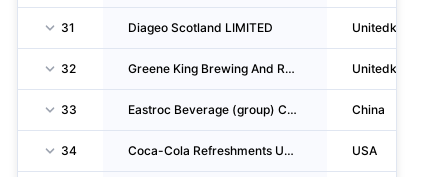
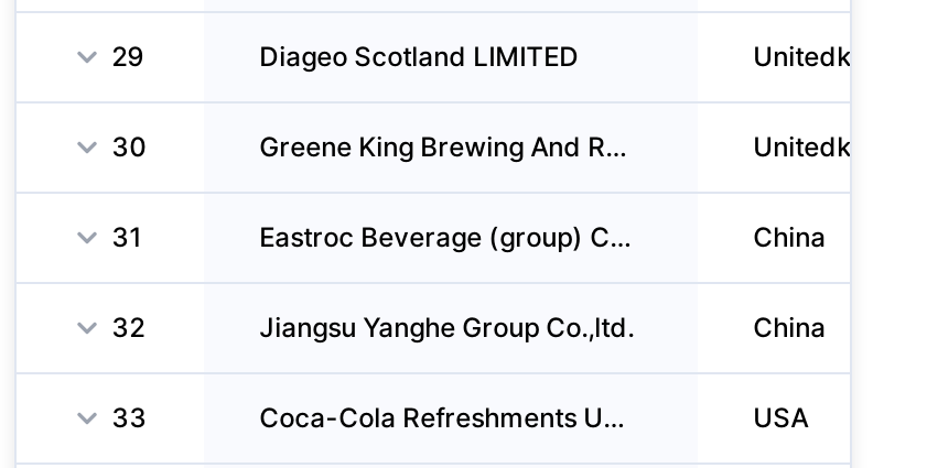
[61,20,75,35] 31 -> [112,39,145,72] 29
[61,61,76,76] 32 -> [112,129,147,162] 30
[61,102,77,117] 33 -> [112,220,143,253] 31
[61,143,77,158] 34 -> [112,310,826,433] 32 | Jiangsu Yanghe Group Co.,ltd. | China | 33

